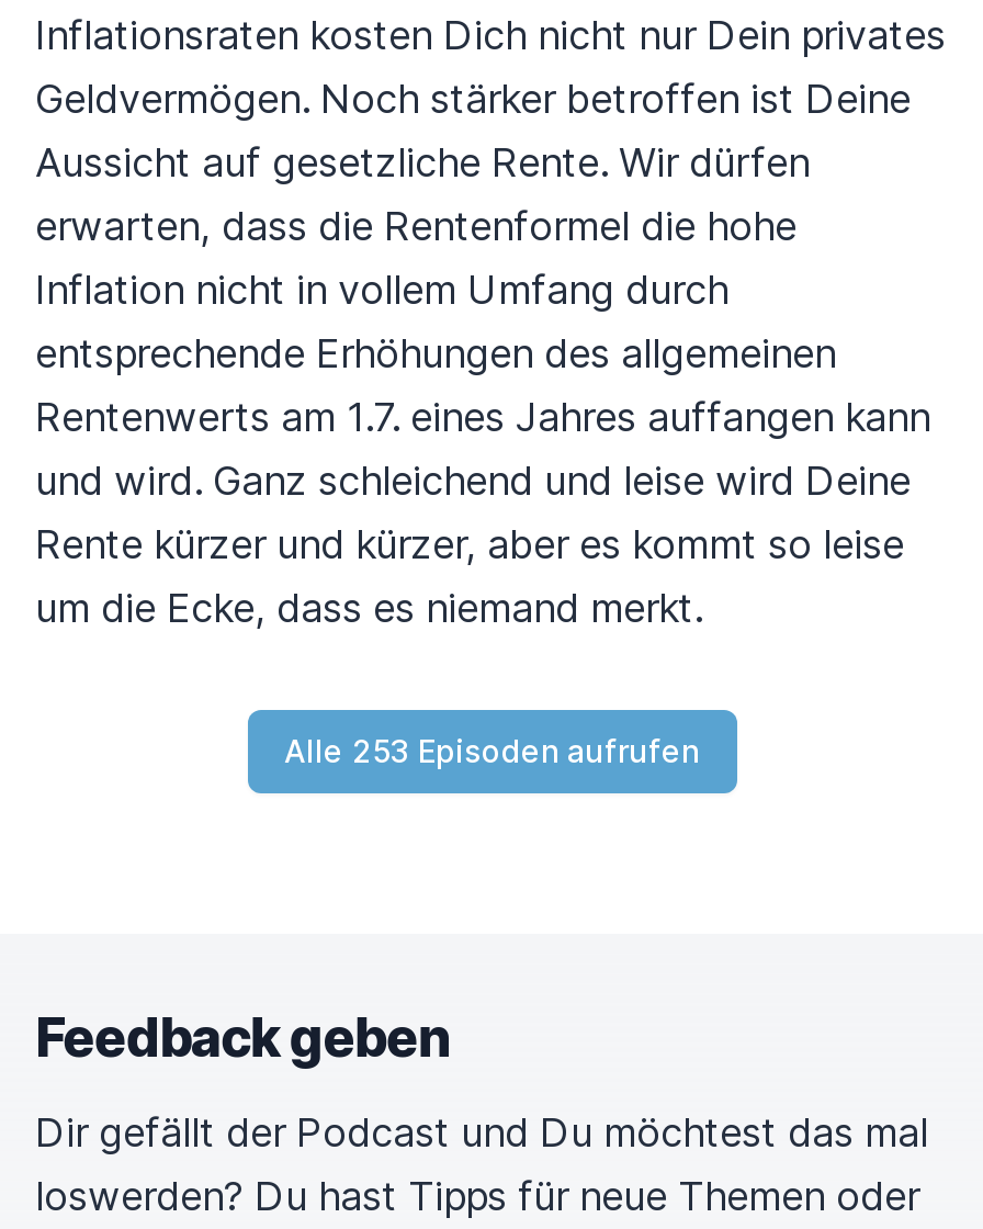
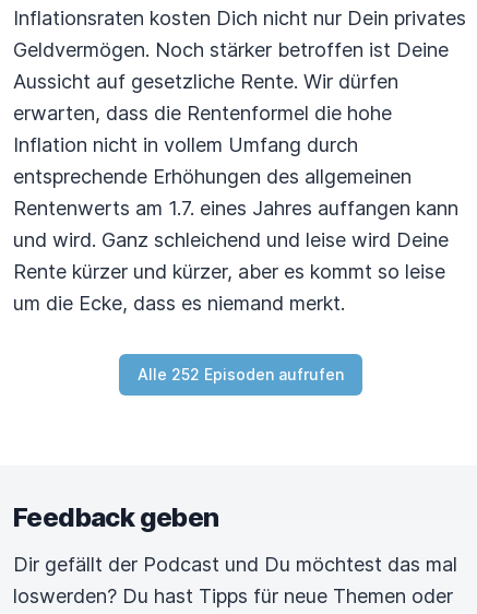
[284,732,699,769] Alle 253 Episoden aufrufen -> [137,365,343,383] Alle 252 Episoden aufrufen

